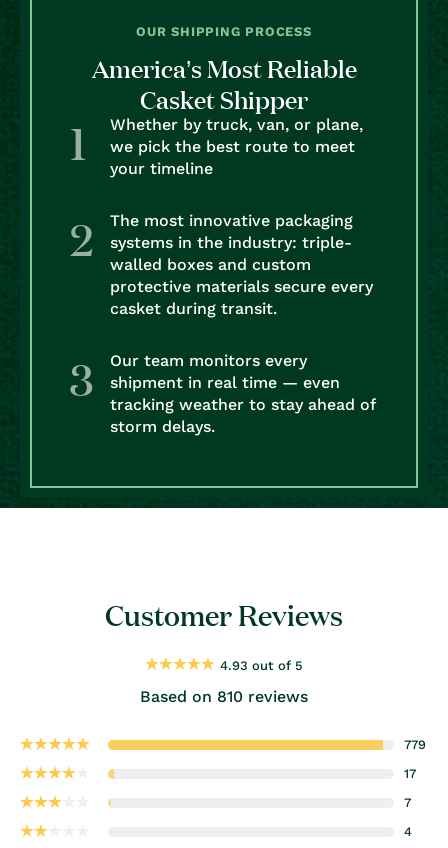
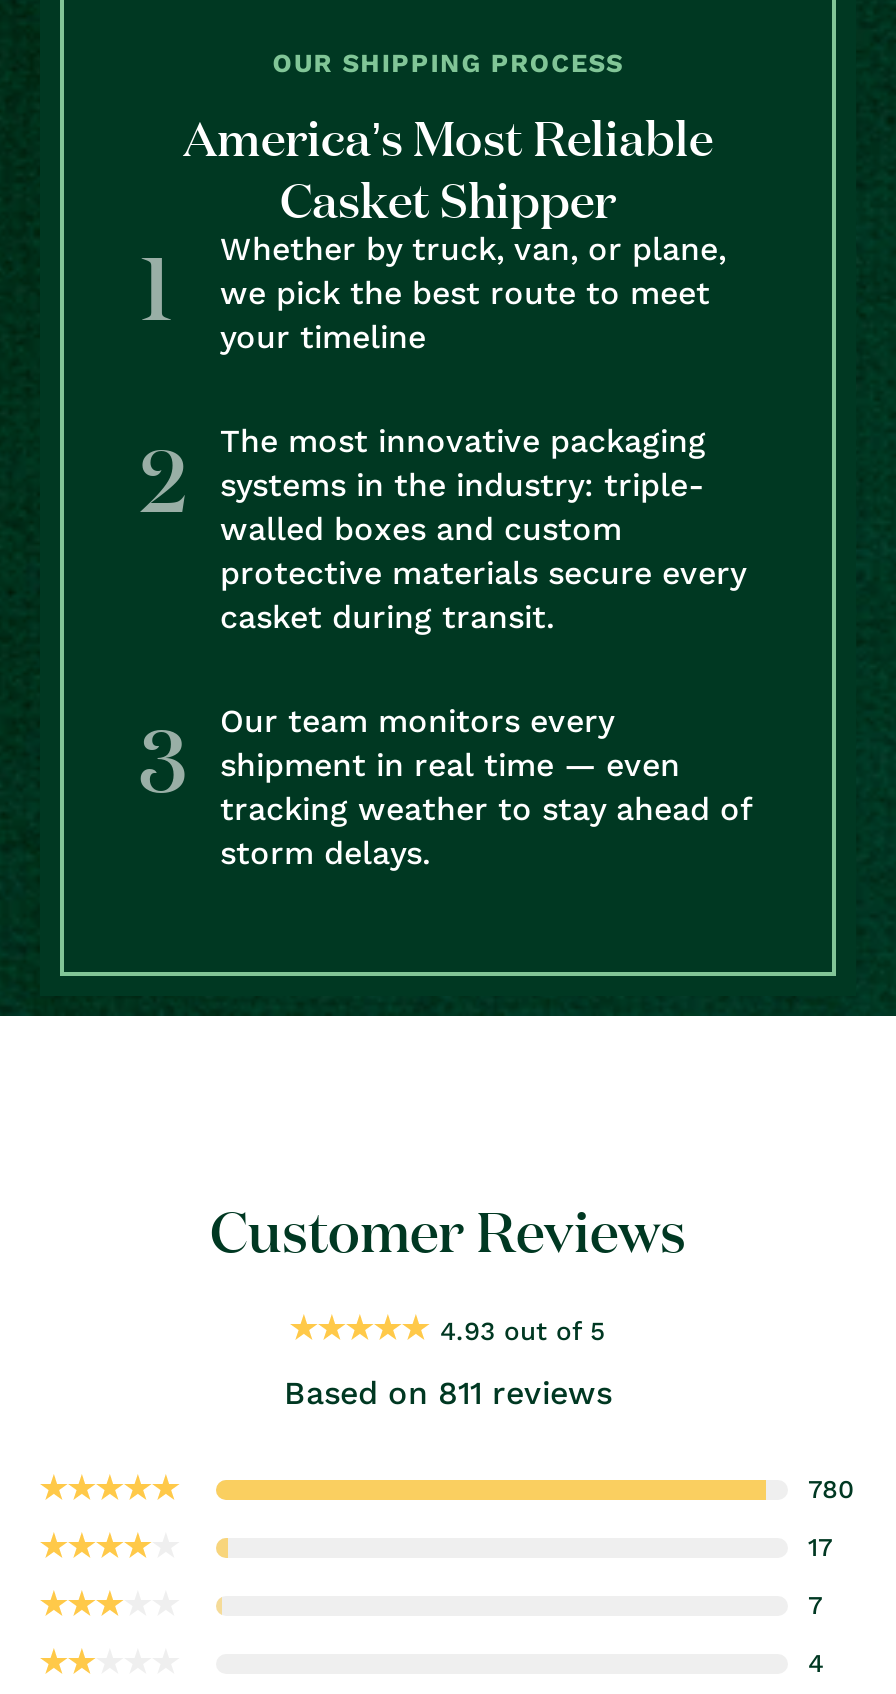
[140,687,308,706] Based on 810 reviews -> [284,1374,612,1412] Based on 811 reviews
[404,737,426,752] 779 -> [808,1474,854,1504] 780

